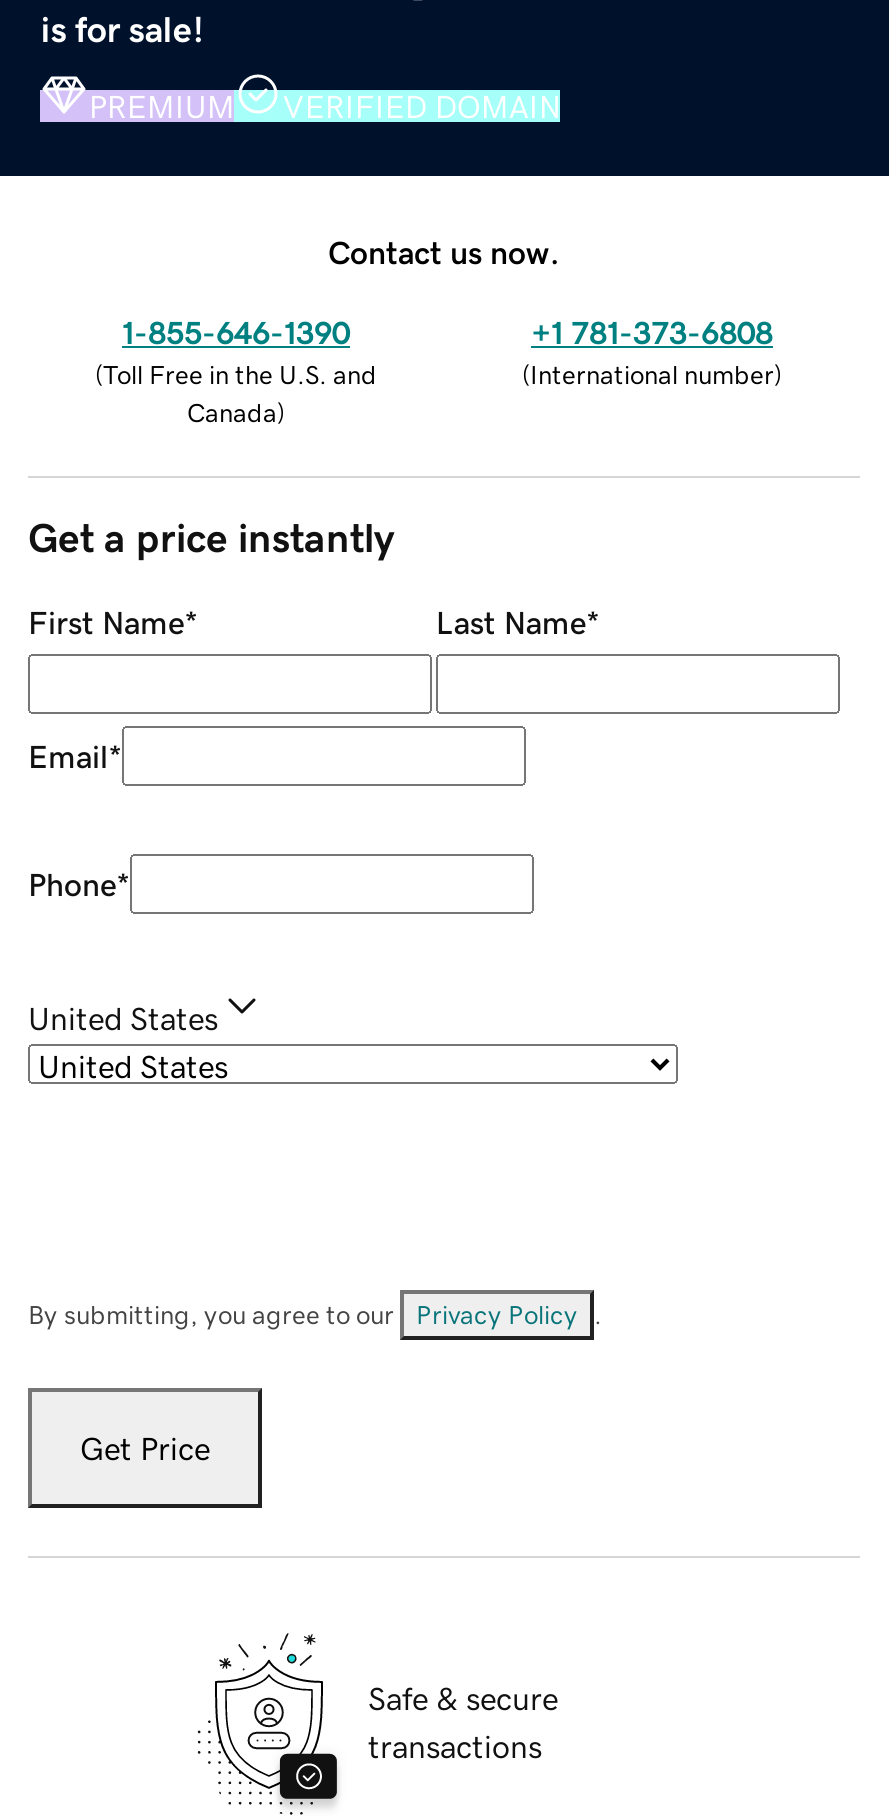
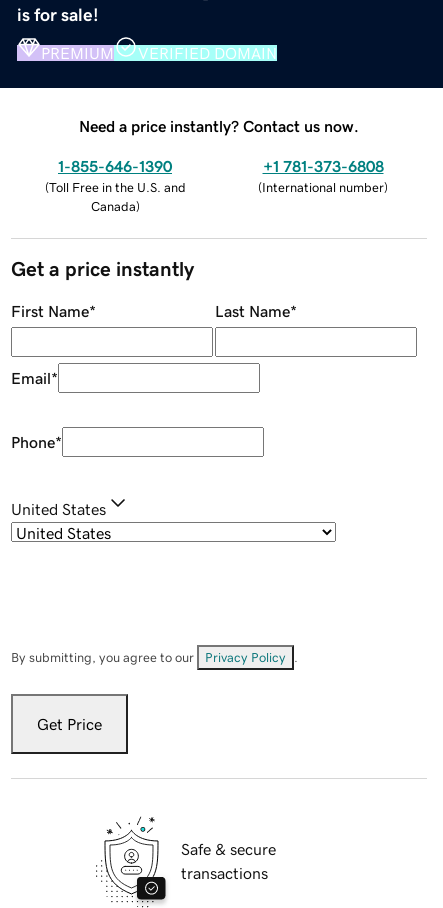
[328,235,560,267] Contact us now. -> [79,118,359,134] Need a price instantly? Contact us now.

